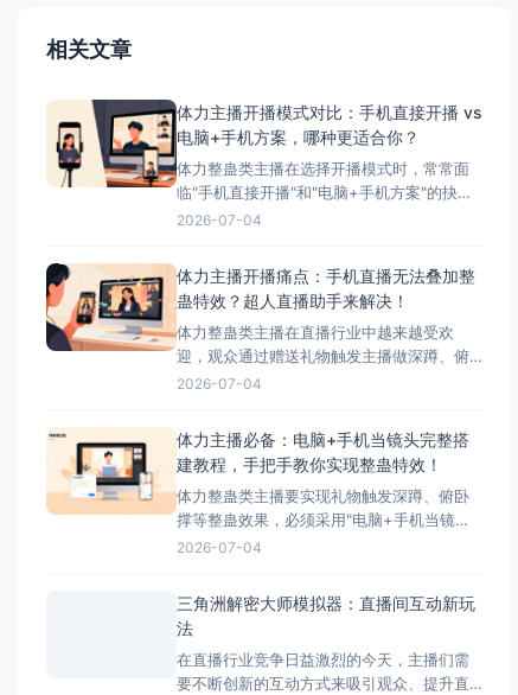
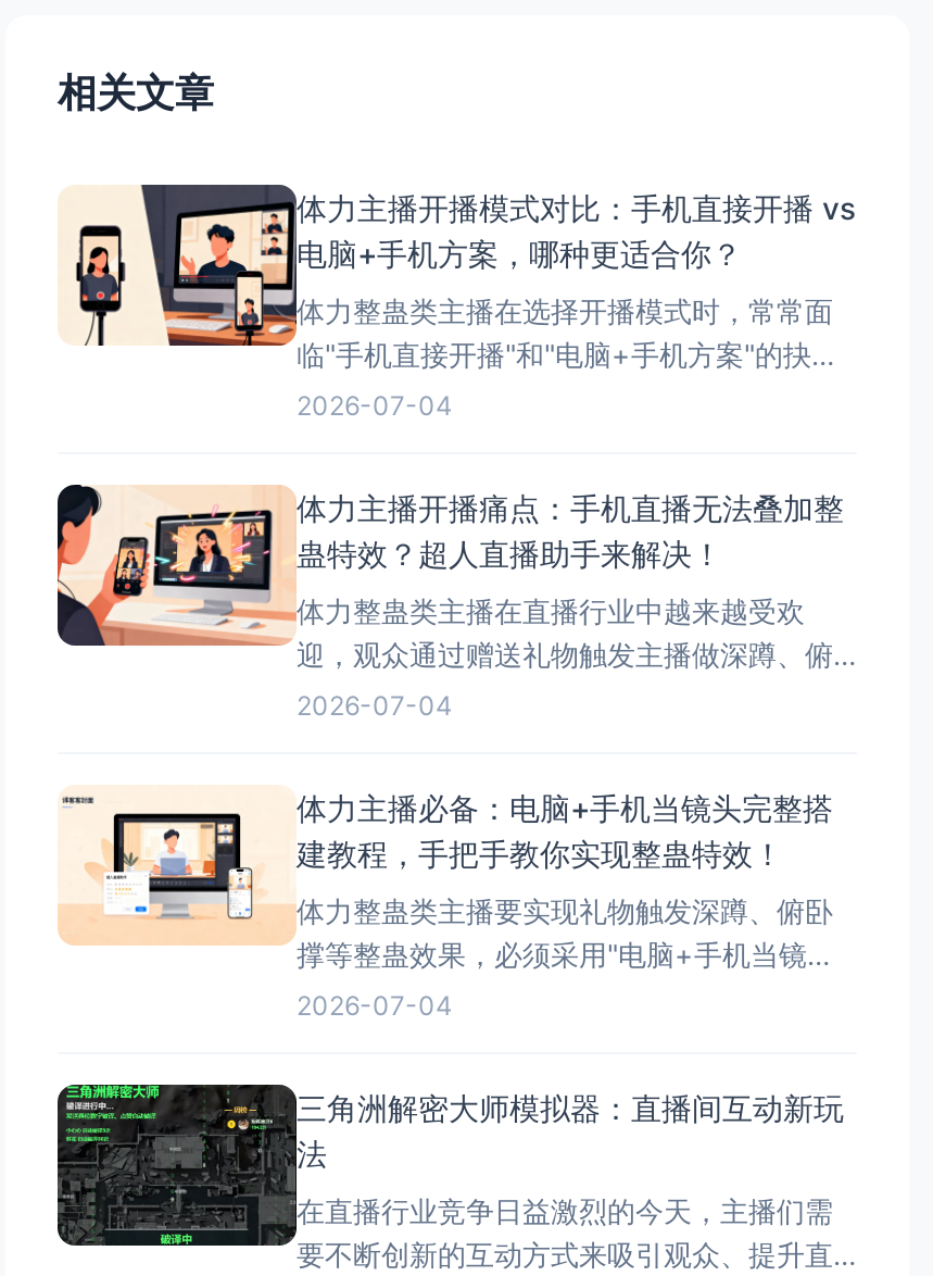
none -> [55,1083,299,1248] [image]

